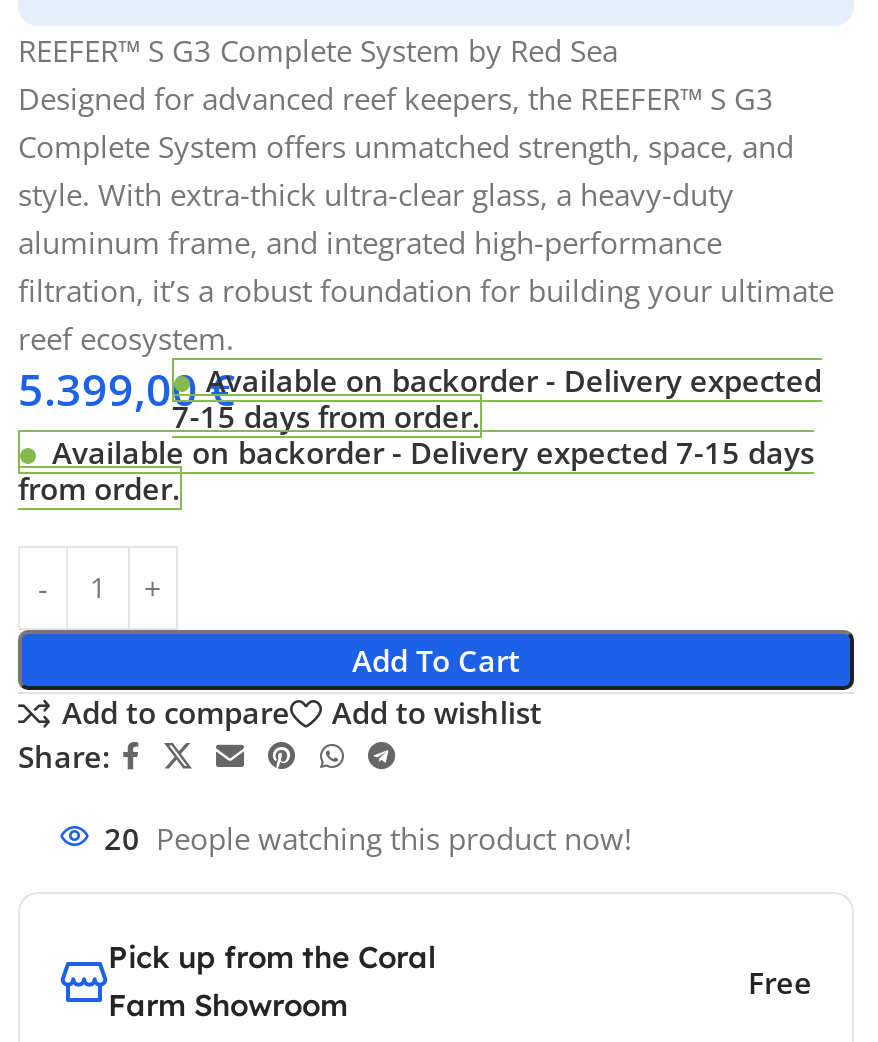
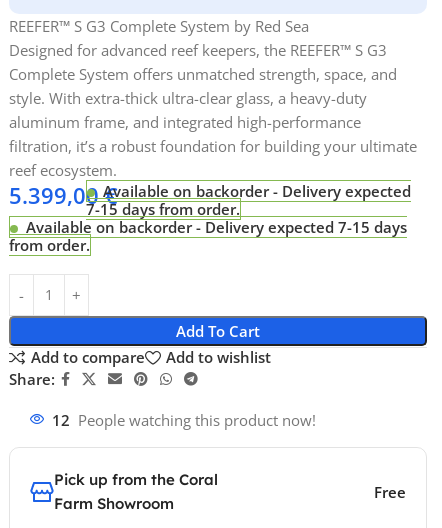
[104,818,632,858] 20 People watching this product now! -> [52,410,316,430] 12 People watching this product now!

